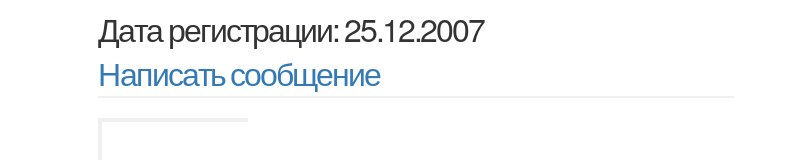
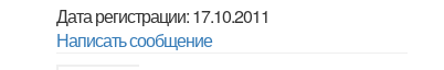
[98,5,484,51] Дата регистрации: 25.12.2007 -> [56,3,269,28] Дата регистрации: 17.10.2011

